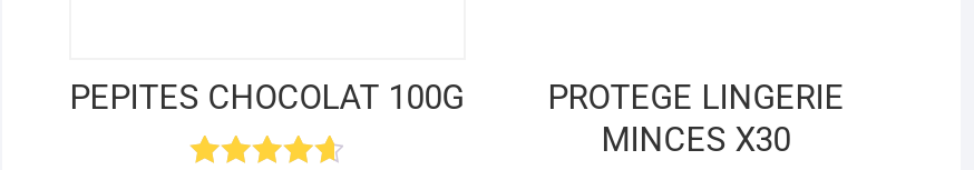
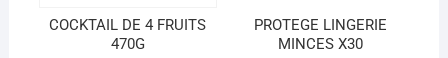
[70,77,464,117] PEPITES CHOCOLAT 100G -> [49,15,206,52] COCKTAIL DE 4 FRUITS | 470G

